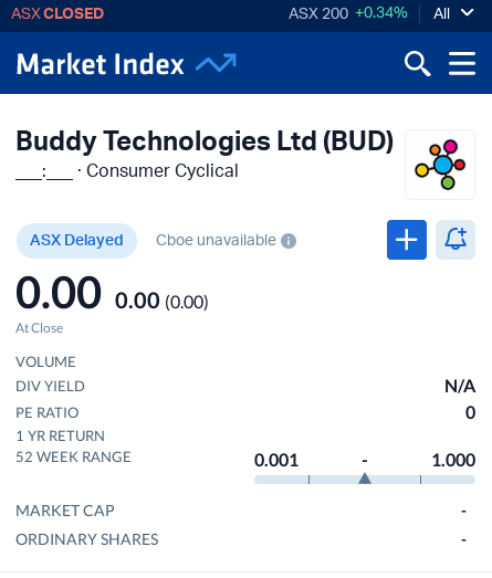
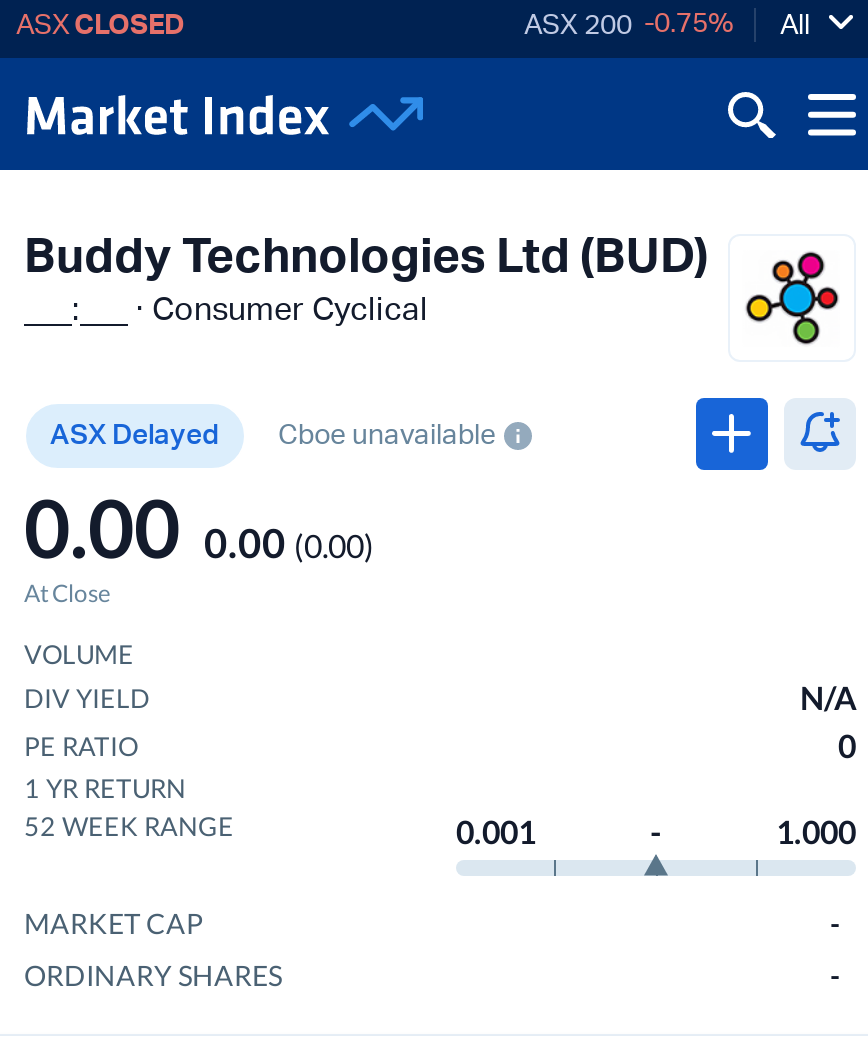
[289,5,450,22] ASX 200 +0.34% All -> [524,9,810,40] ASX 200 -0.75% All

